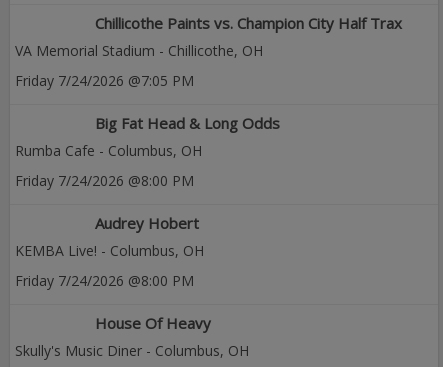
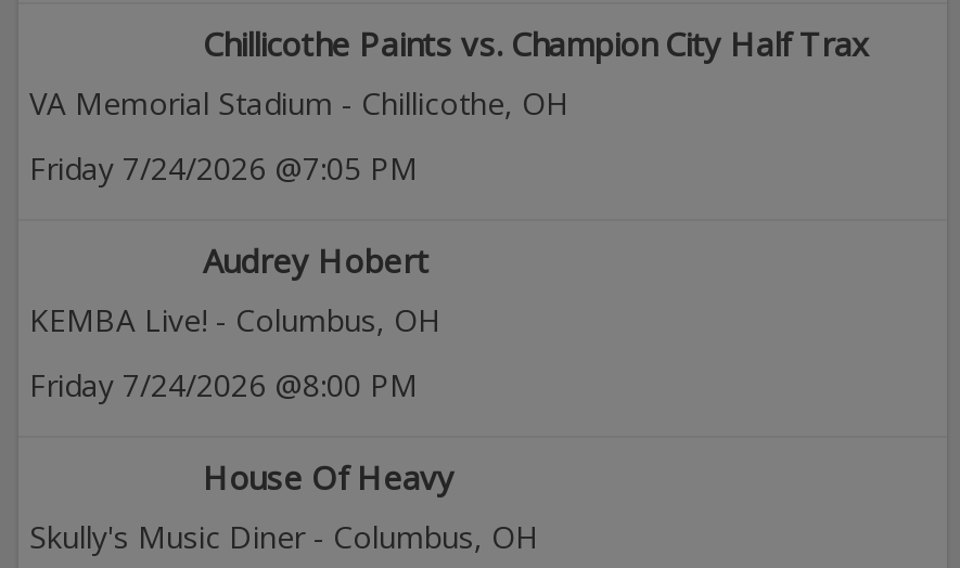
[15,113,280,190] Big Fat Head & Long Odds | Rumba Cafe - Columbus, OH | Friday 7/24/2026 @8:00 PM -> none

